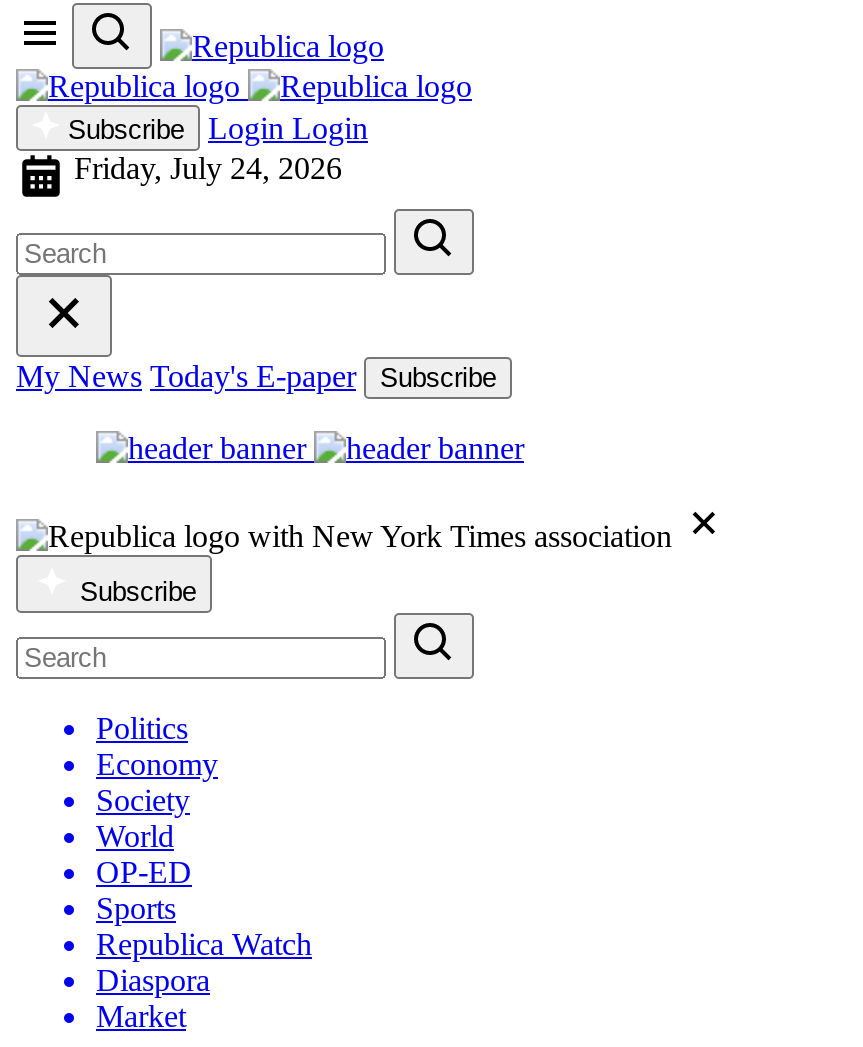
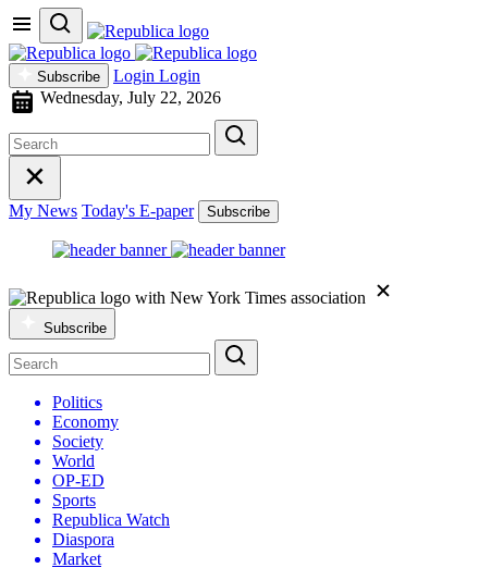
[74,151,342,185] Friday, July 24, 2026 -> [40,88,221,107] Wednesday, July 22, 2026

